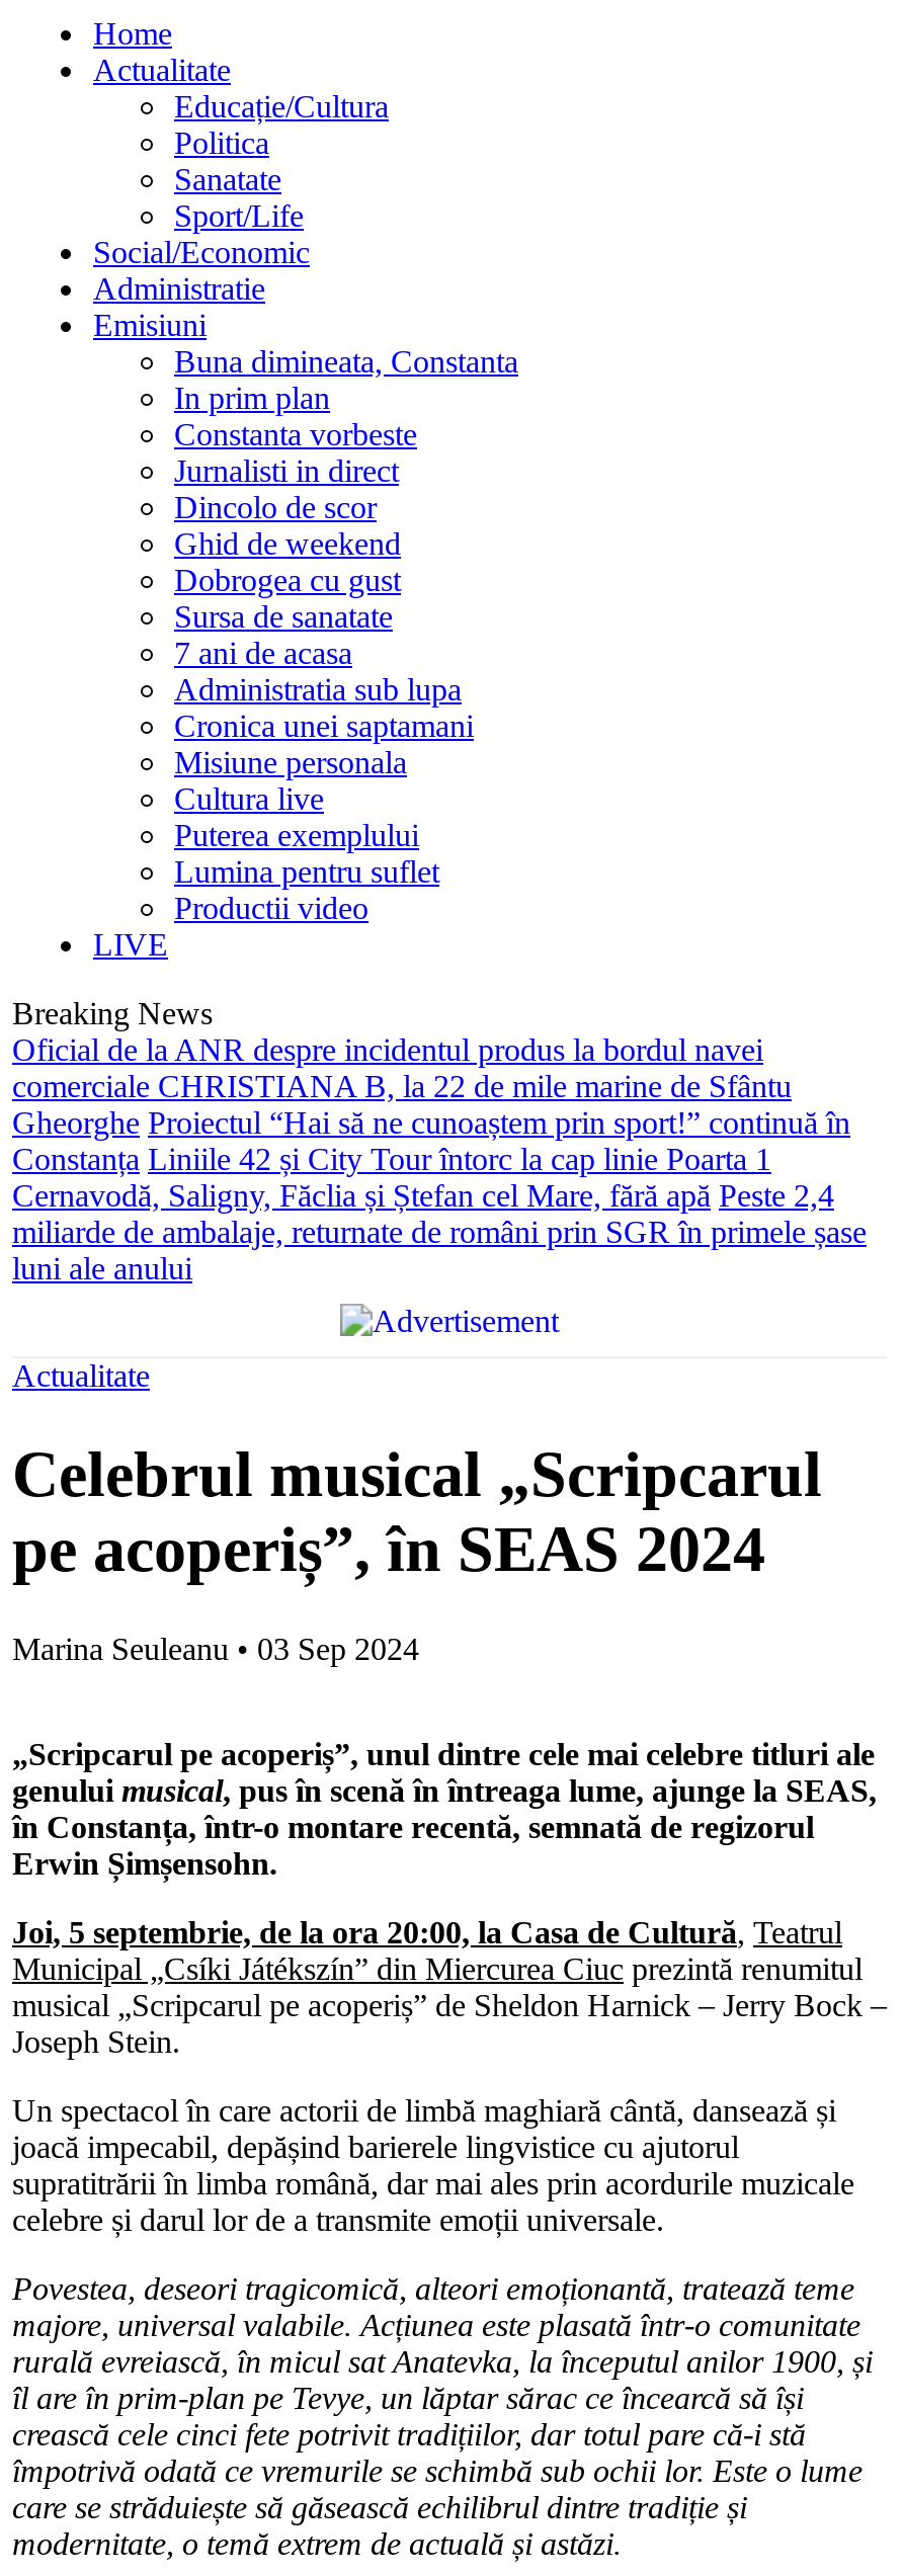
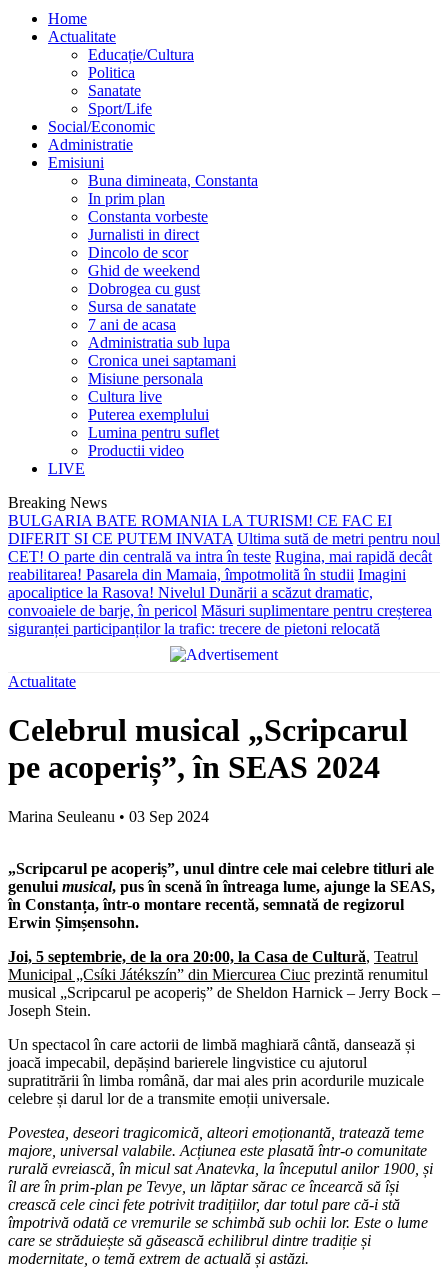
[12,1032,867,1285] Oficial de la ANR despre incidentul produs la bordul navei | comerciale CHRISTIANA B, la 22 de mile marine de Sfântu | Gheorghe Proiectul “Hai să ne cunoaștem prin sport!” continuă în | Constanța Liniile 42 și City Tour întorc la cap linie Poarta 1 | Cernavodă, Saligny, Făclia și Ștefan cel Mare, fără apă Peste 2,4 | miliarde de ambalaje, returnate de români prin SGR în primele șase | luni ale anului -> [8,512,440,637] BULGARIA BATE ROMANIA LA TURISM! CE FAC EI | DIFERIT SI CE PUTEM INVATA Ultima sută de metri pentru noul | CET! O parte din centrală va intra în teste Rugina, mai rapidă decât | reabilitarea! Pasarela din Mamaia, împotmolită în studii Imagini | apocaliptice la Rasova! Nivelul Dunării a scăzut dramatic, | convoaiele de barje, în pericol Măsuri suplimentare pentru creșterea | siguranței participanților la trafic: trecere de pietoni relocată

